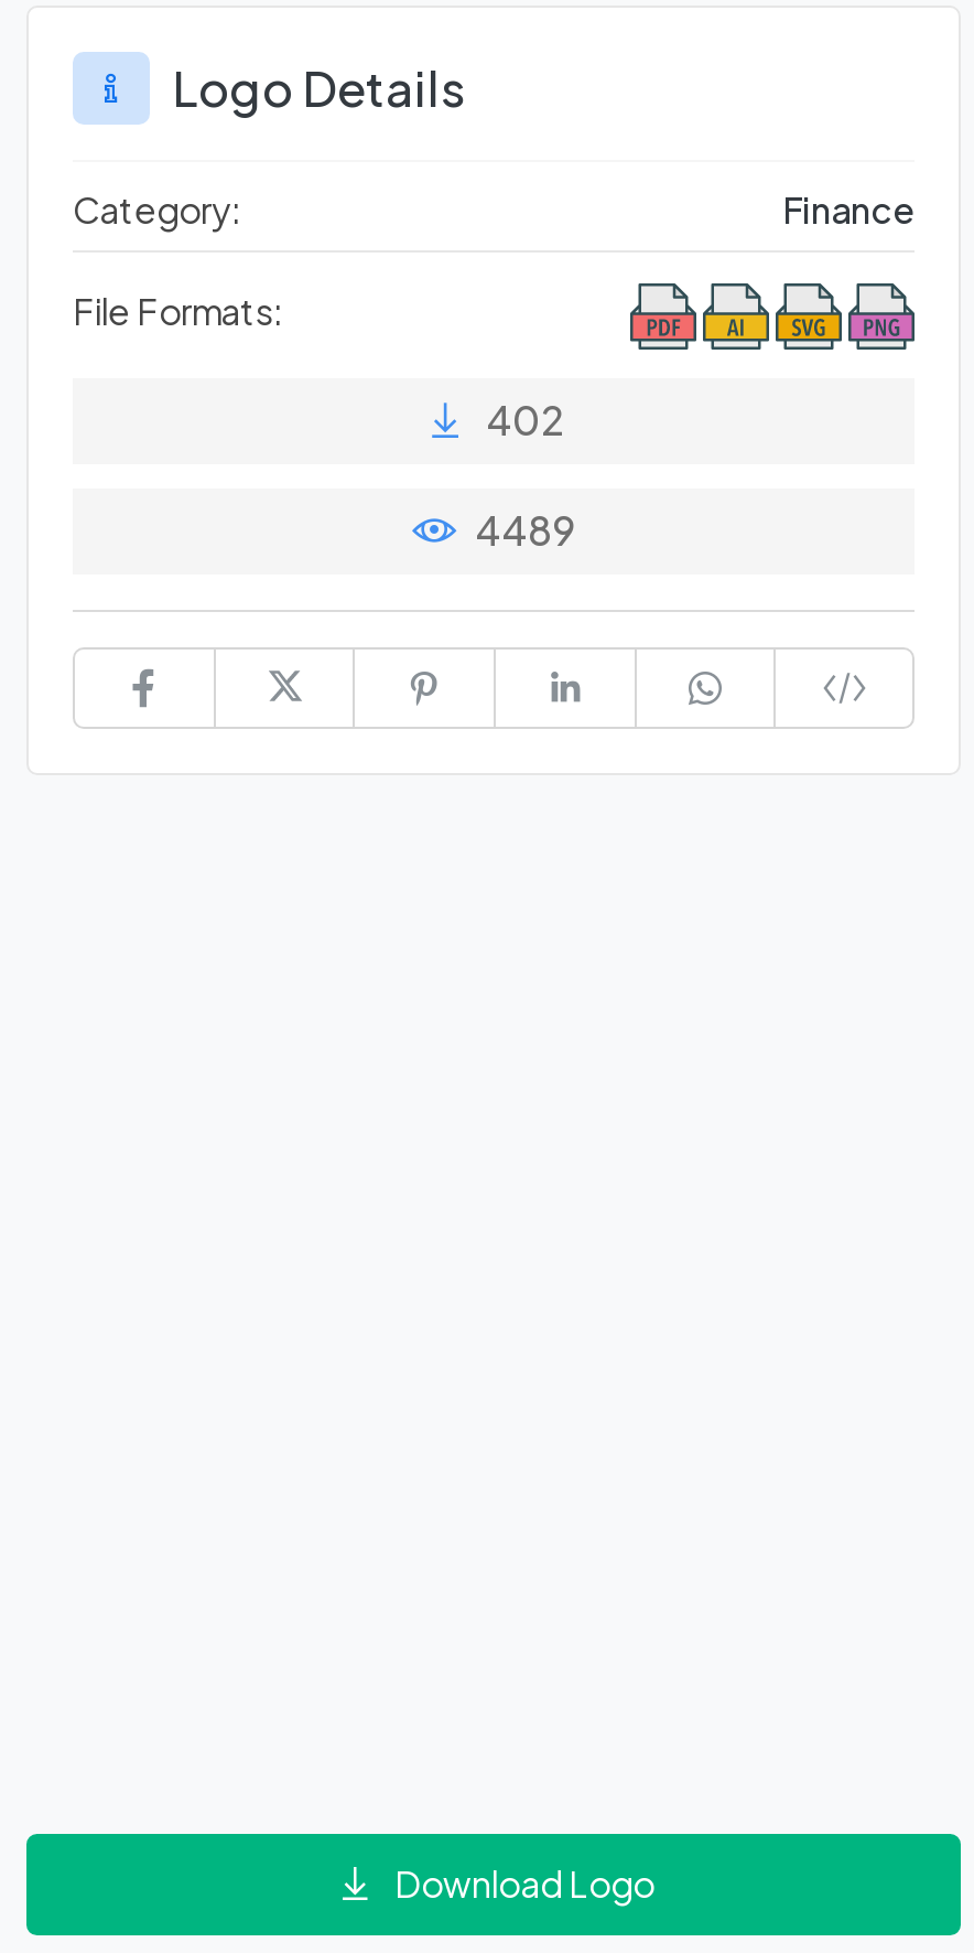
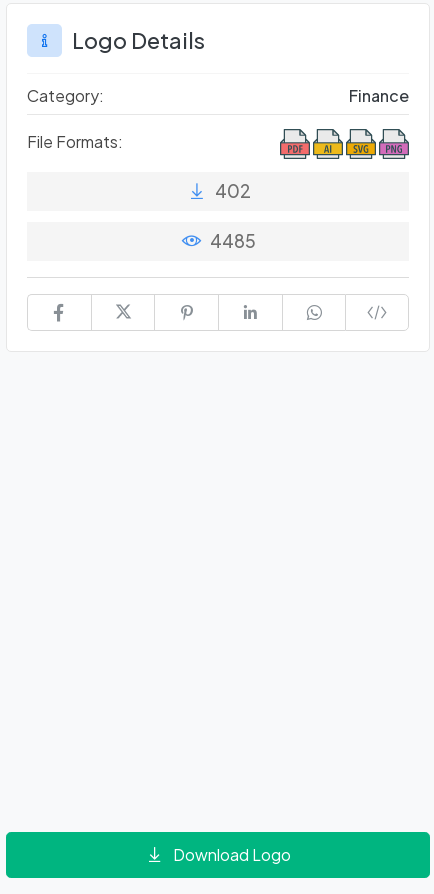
[475,507,576,555] 4489 -> [209,230,255,252] 4485

